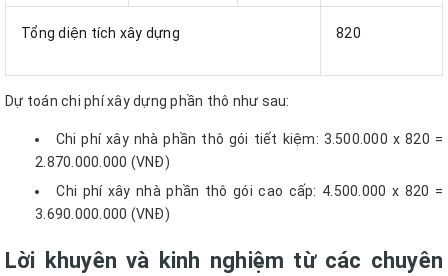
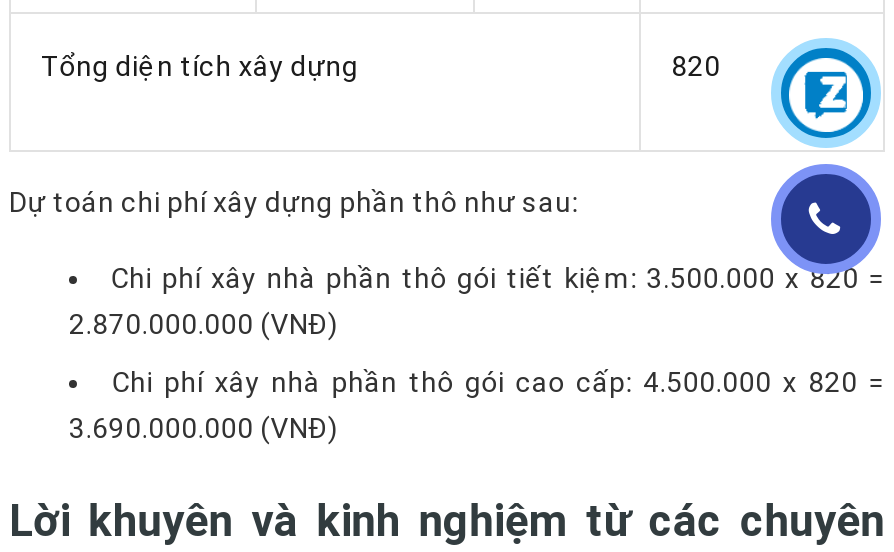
none -> [769,36,881,148] [image]
none -> [769,162,883,256] [image]

